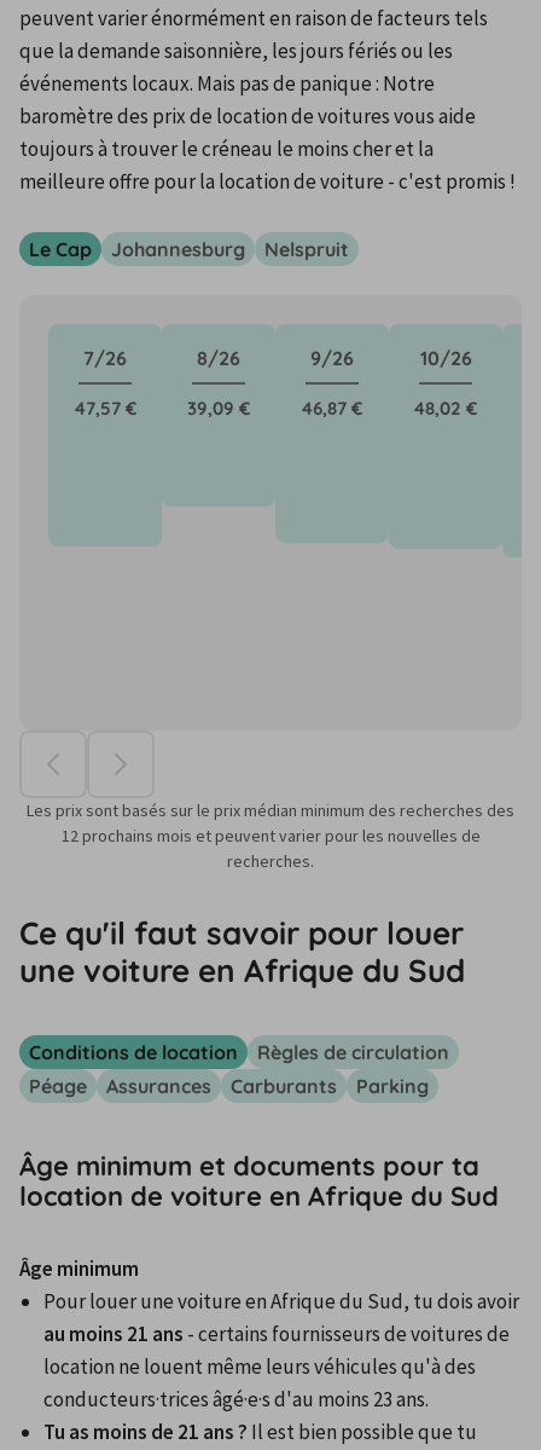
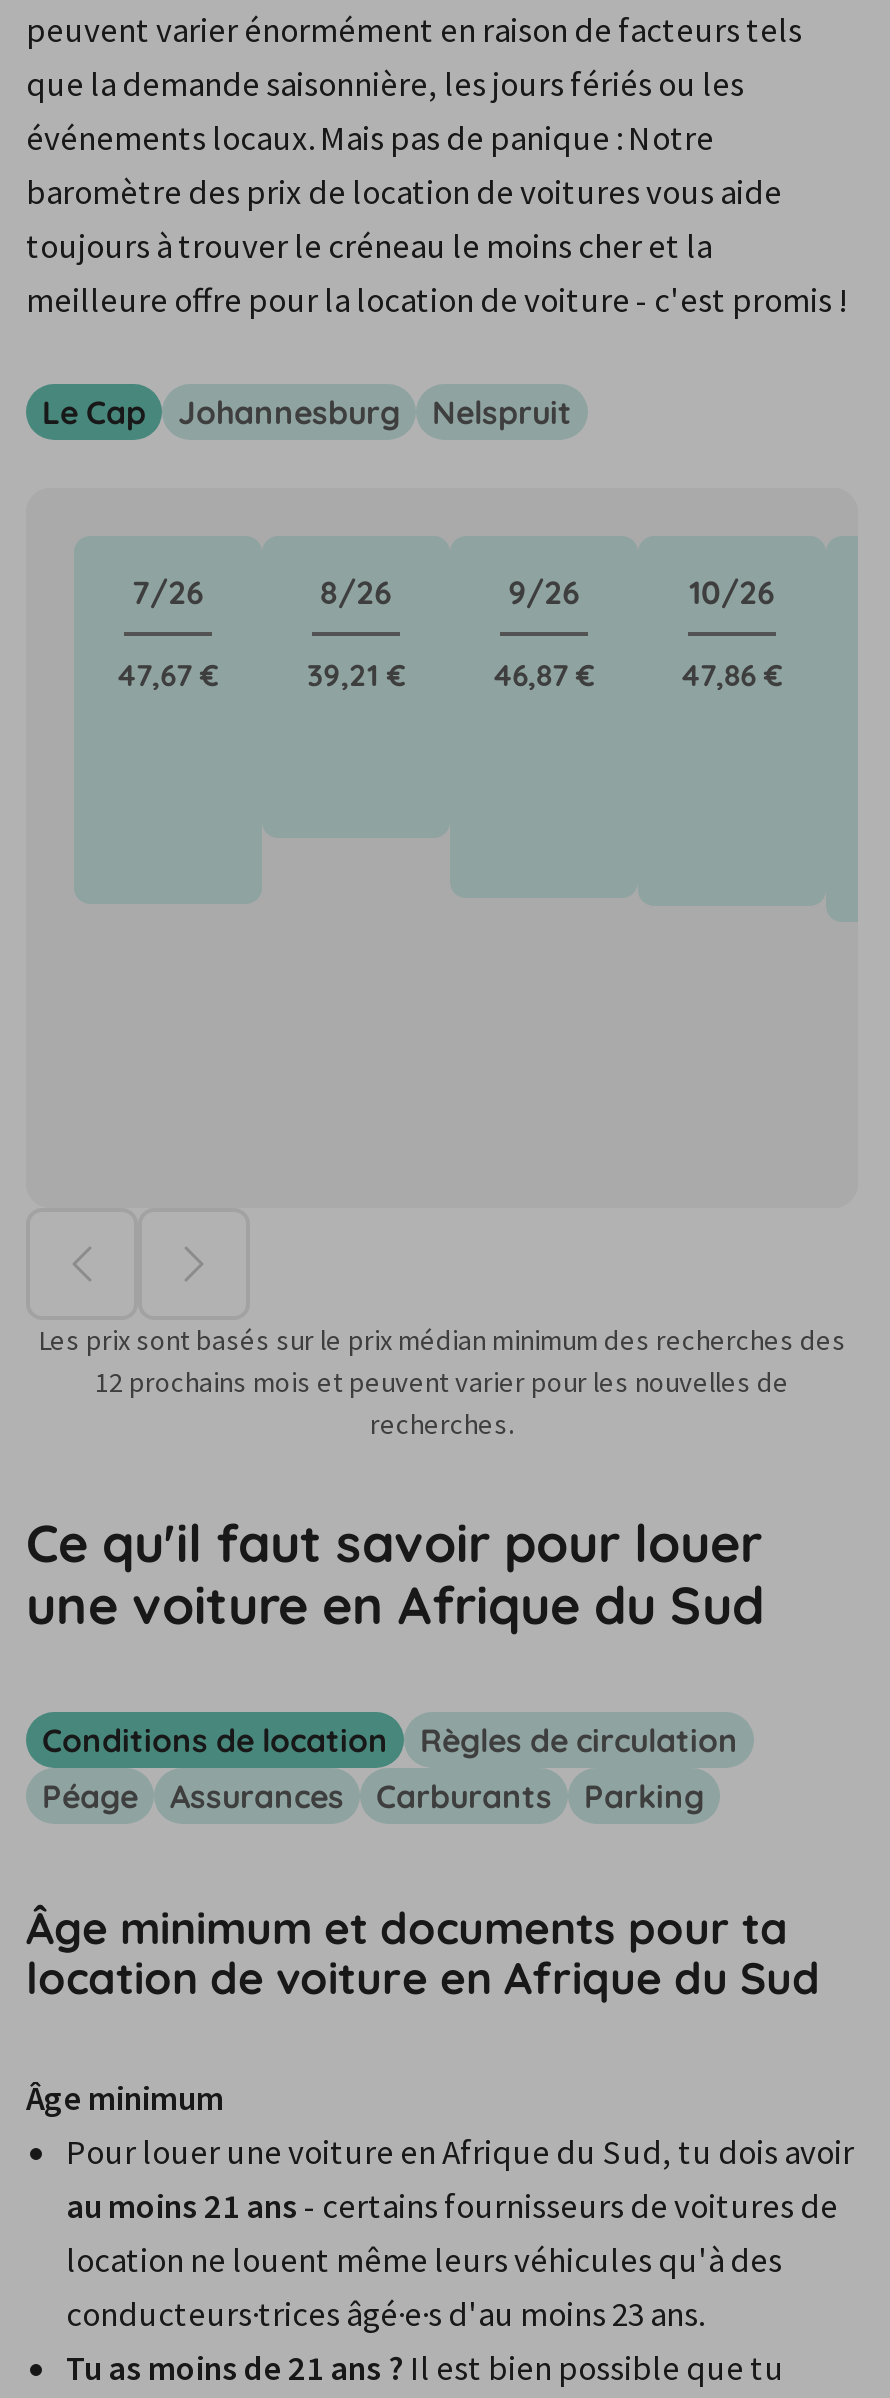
[74,396,136,419] 47,57 € -> [118,655,218,693] 47,67 €
[187,396,250,419] 39,09 € -> [307,655,405,693] 39,21 €
[414,396,477,419] 48,02 € -> [682,655,782,693] 47,86 €

